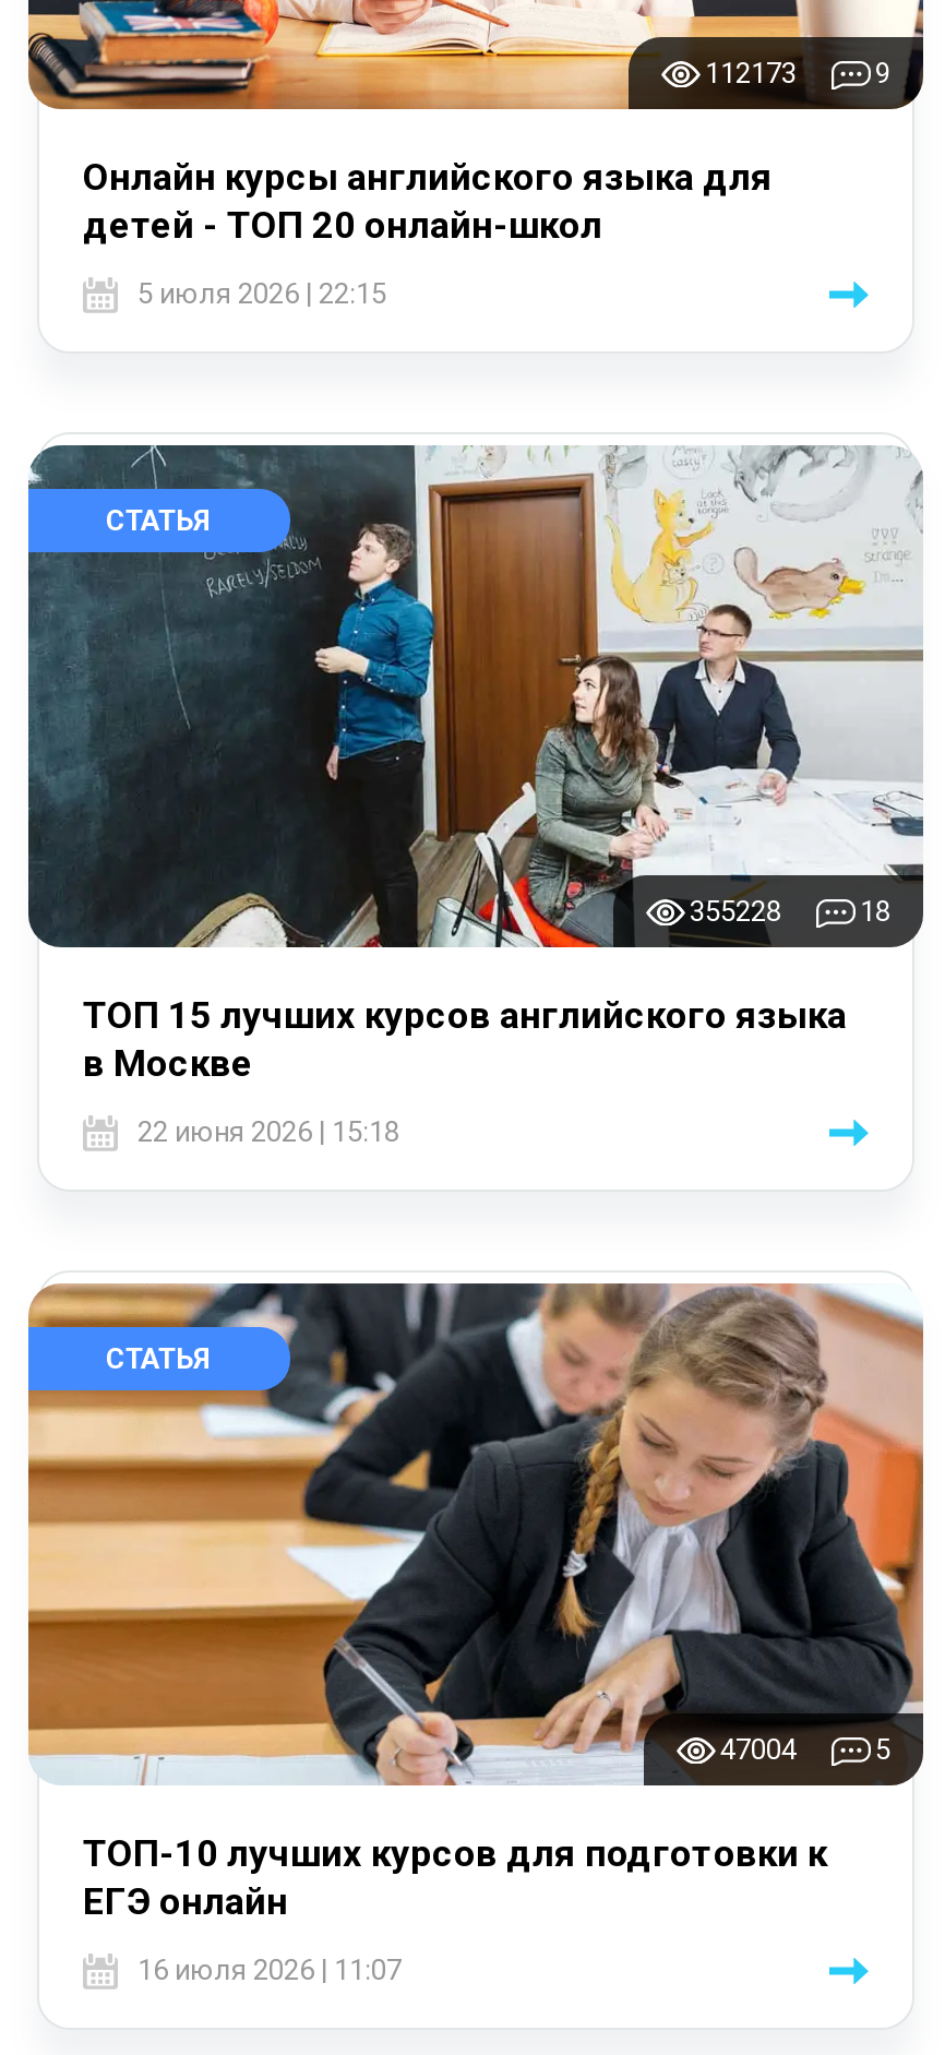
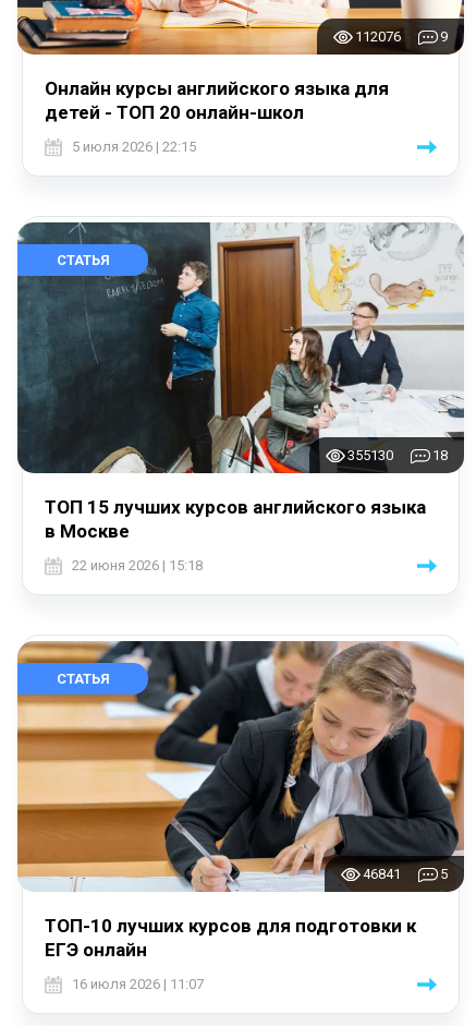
[705,57,797,89] 112173 -> [355,28,401,45] 112076
[690,895,781,928] 355228 -> [347,447,393,463] 355130
[720,1733,797,1766] 47004 -> [363,866,401,882] 46841

